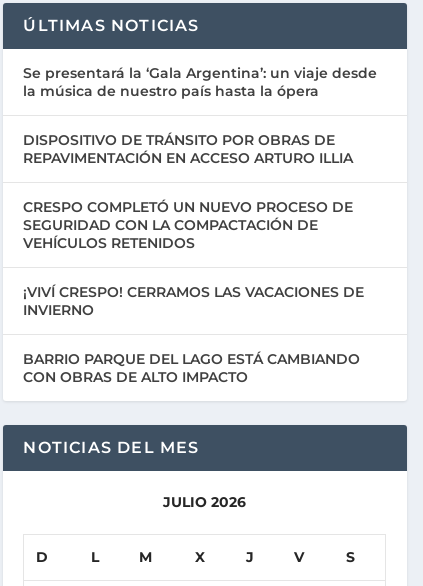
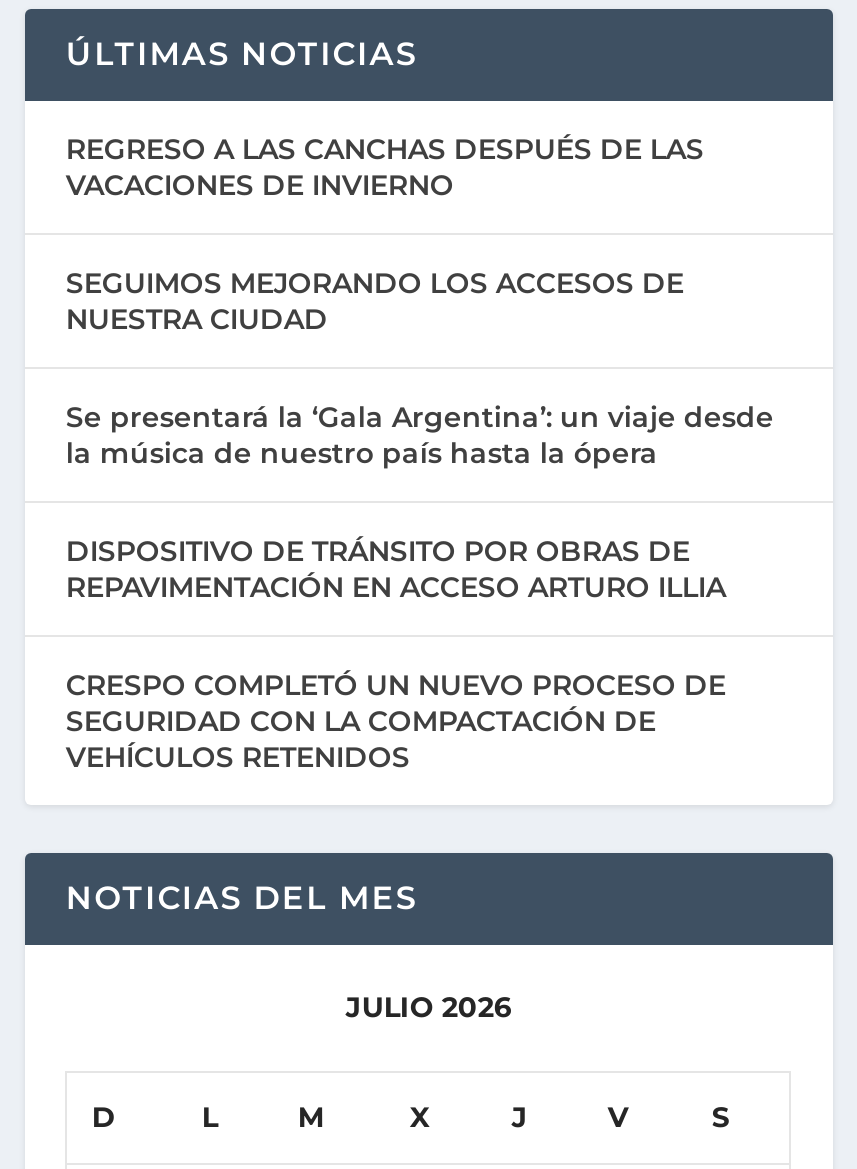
none -> [66,132,704,338] REGRESO A LAS CANCHAS DESPUÉS DE LAS | VACACIONES DE INVIERNO | SEGUIMOS MEJORANDO LOS ACCESOS DE | NUESTRA CIUDAD
moved [23,64,377,252] -> [66,400,774,776]: Se presentará la ‘Gala Argentina’: un viaje desde | la música de nuestro país hasta la ópera | DISPOSITIVO DE TRÁNSITO POR OBRAS DE | REPAVIMENTACIÓN EN ACCESO ARTURO ILLIA | CRESPO COMPLETÓ UN NUEVO PROCESO DE | SEGURIDAD CON LA COMPACTACIÓN DE | VEHÍCULOS RETENIDOS
[23,283,364,386] ¡VIVÍ CRESPO! CERRAMOS LAS VACACIONES DE | INVIERNO | BARRIO PARQUE DEL LAGO ESTÁ CAMBIANDO | CON OBRAS DE ALTO IMPACTO -> none

